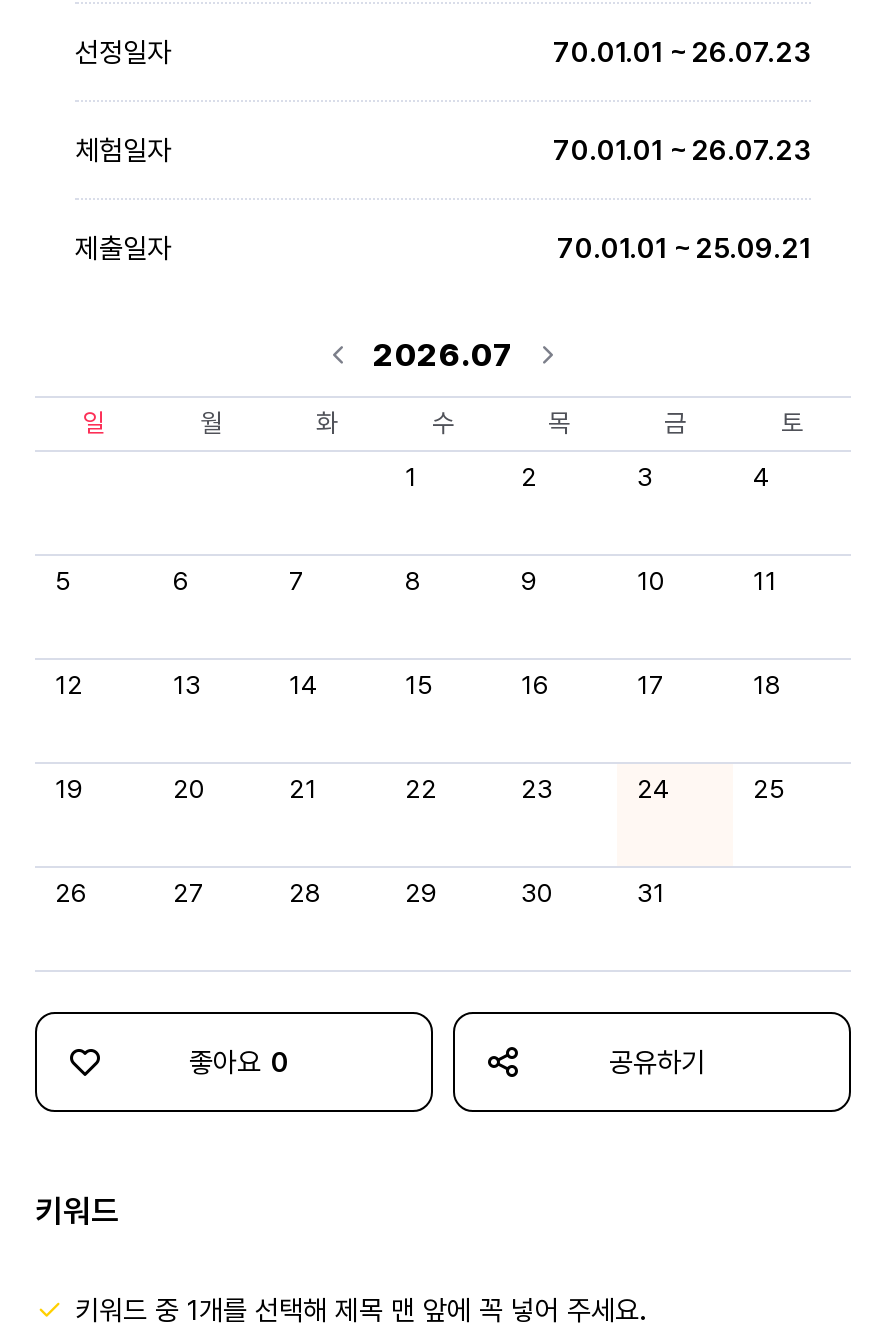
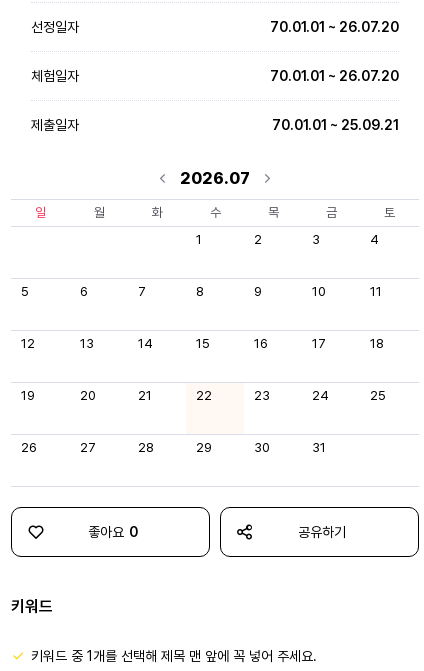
[553,35,811,67] 70.01.01 ~ 26.07.23 -> [270,19,399,35] 70.01.01 ~ 26.07.20
[553,133,811,165] 70.01.01 ~ 26.07.23 -> [270,68,399,84] 70.01.01 ~ 26.07.20

